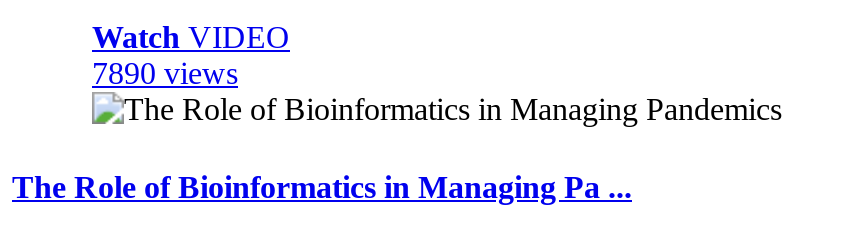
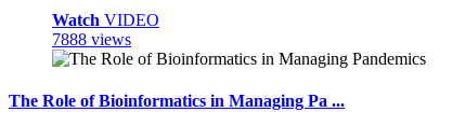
[92,56,238,90] 7890 views -> [52,30,131,48] 7888 views

